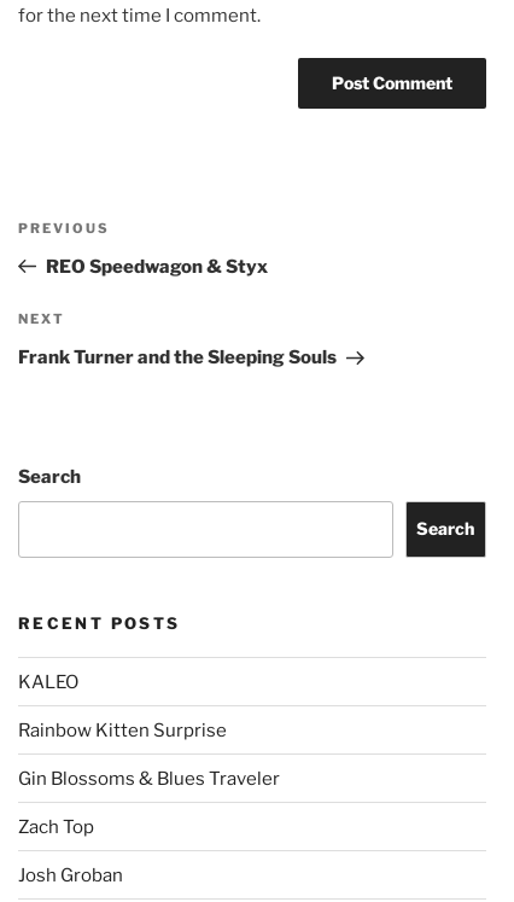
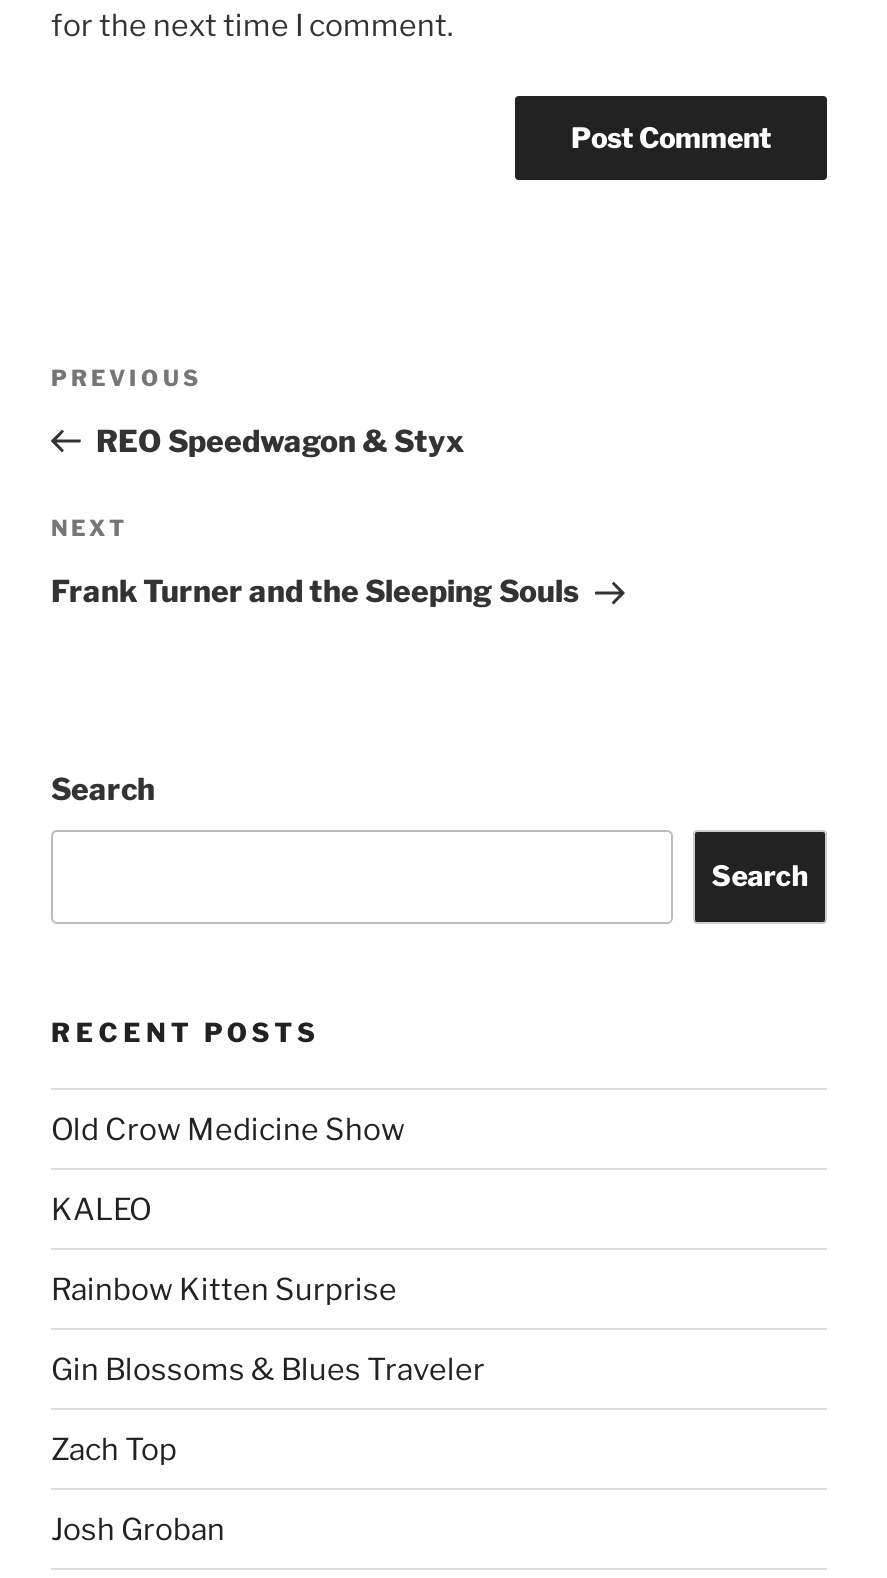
none -> [51,1112,405,1148] Old Crow Medicine Show

